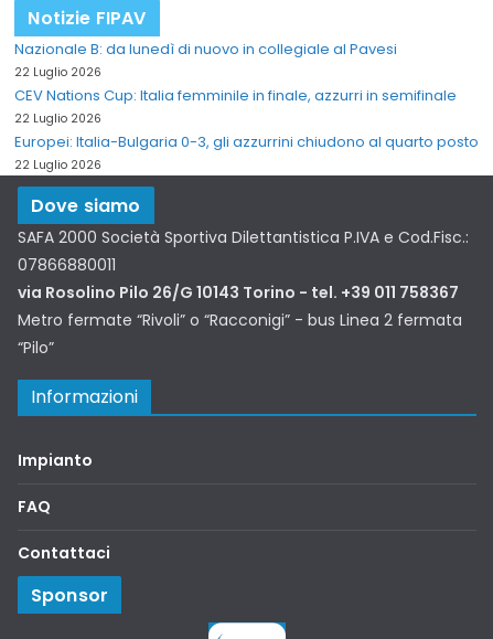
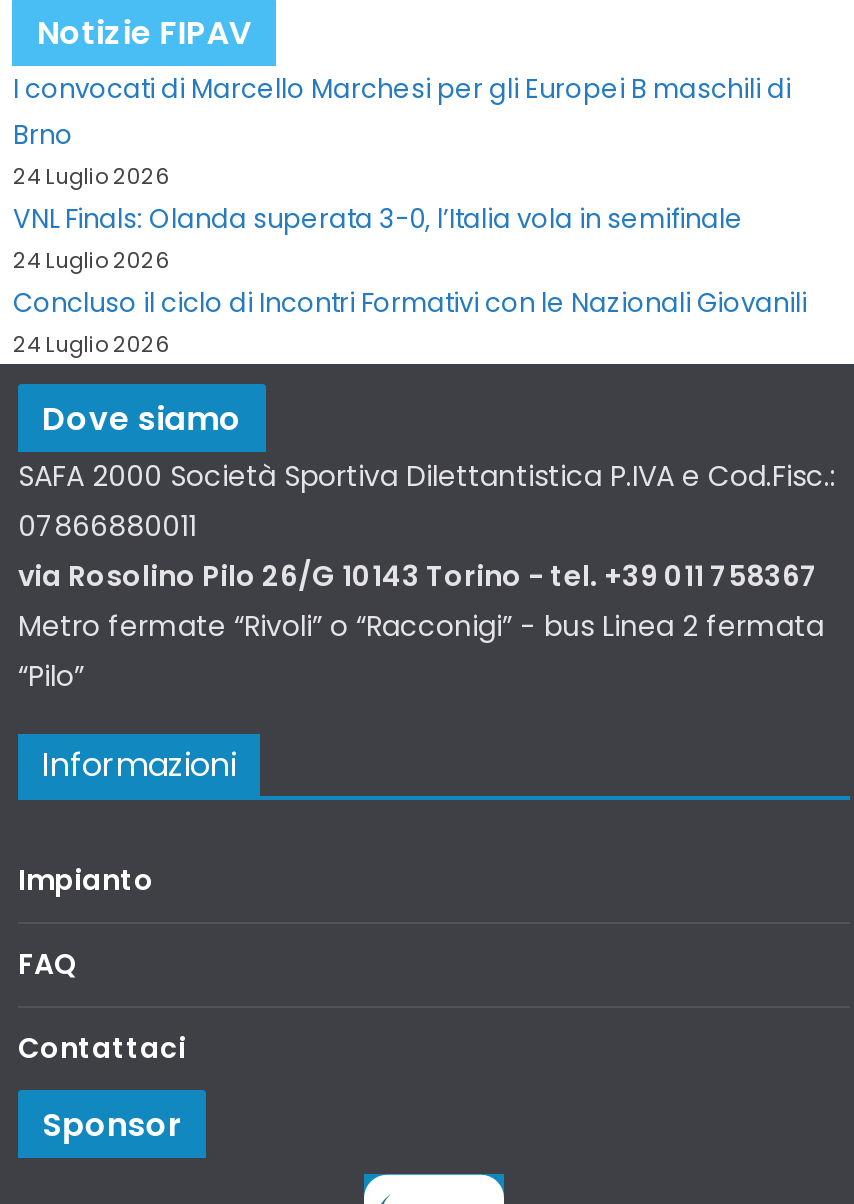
[15,39,479,173] Nazionale B: da lunedì di nuovo in collegiale al Pavesi | 22 Luglio 2026 | CEV Nations Cup: Italia femminile in finale, azzurri in semifinale | 22 Luglio 2026 | Europei: Italia-Bulgaria 0-3, gli azzurrini chiudono al quarto posto | 22 Luglio 2026 -> [13,70,807,360] I convocati di Marcello Marchesi per gli Europei B maschili di | Brno | 24 Luglio 2026 | VNL Finals: Olanda superata 3-0, l’Italia vola in semifinale | 24 Luglio 2026 | Concluso il ciclo di Incontri Formativi con le Nazionali Giovanili | 24 Luglio 2026

